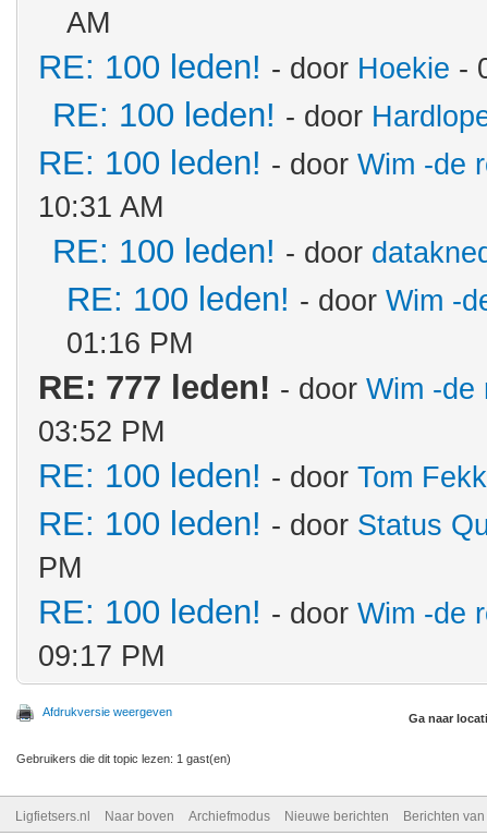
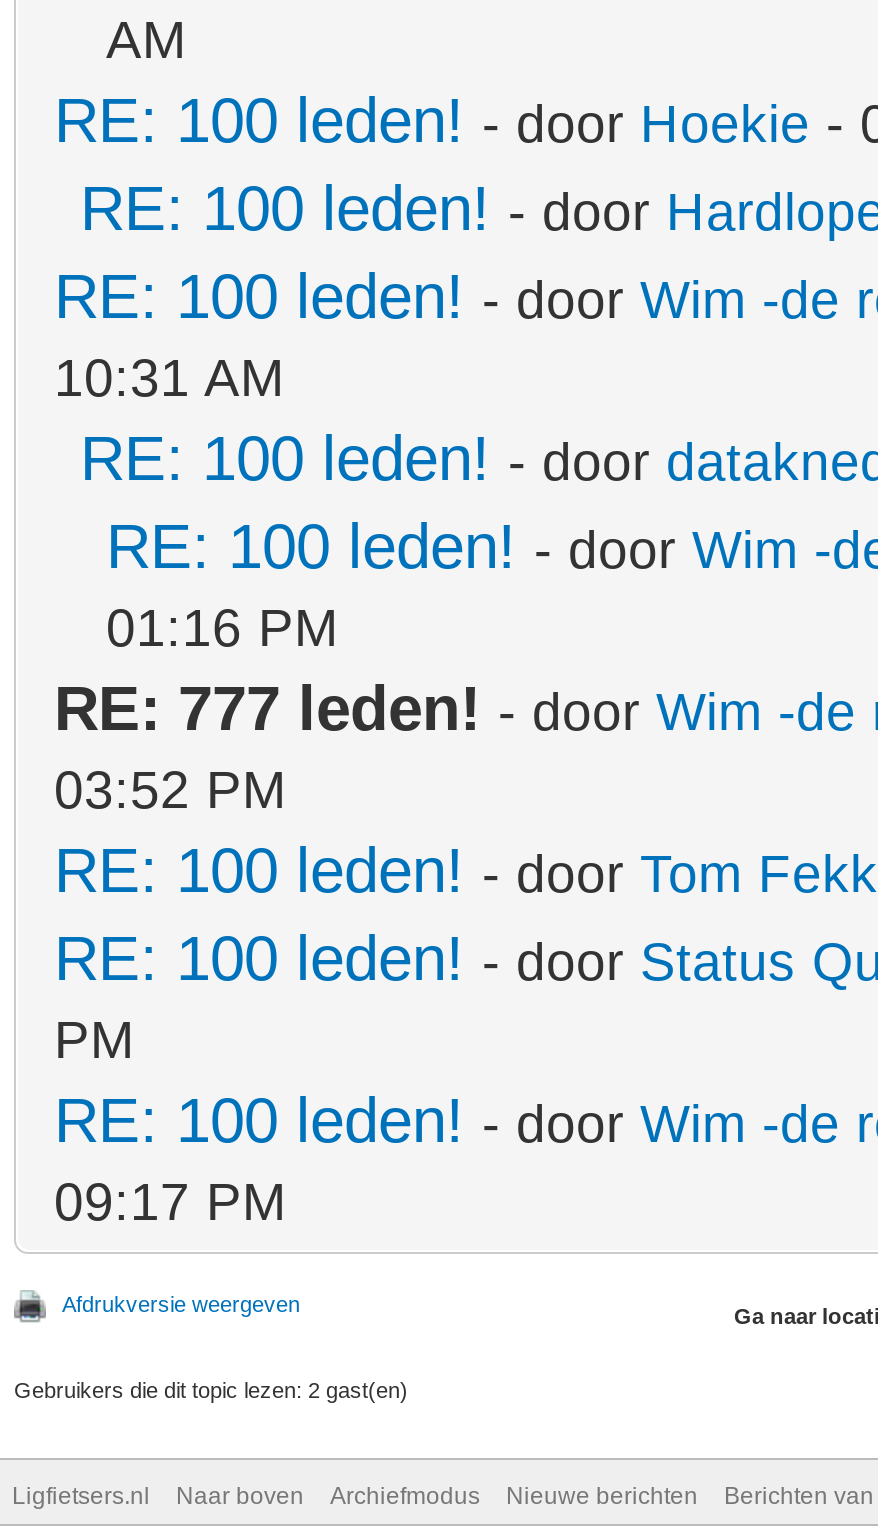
[16,752,231,765] Gebruikers die dit topic lezen: 1 gast(en) -> [14,1378,408,1402] Gebruikers die dit topic lezen: 2 gast(en)

